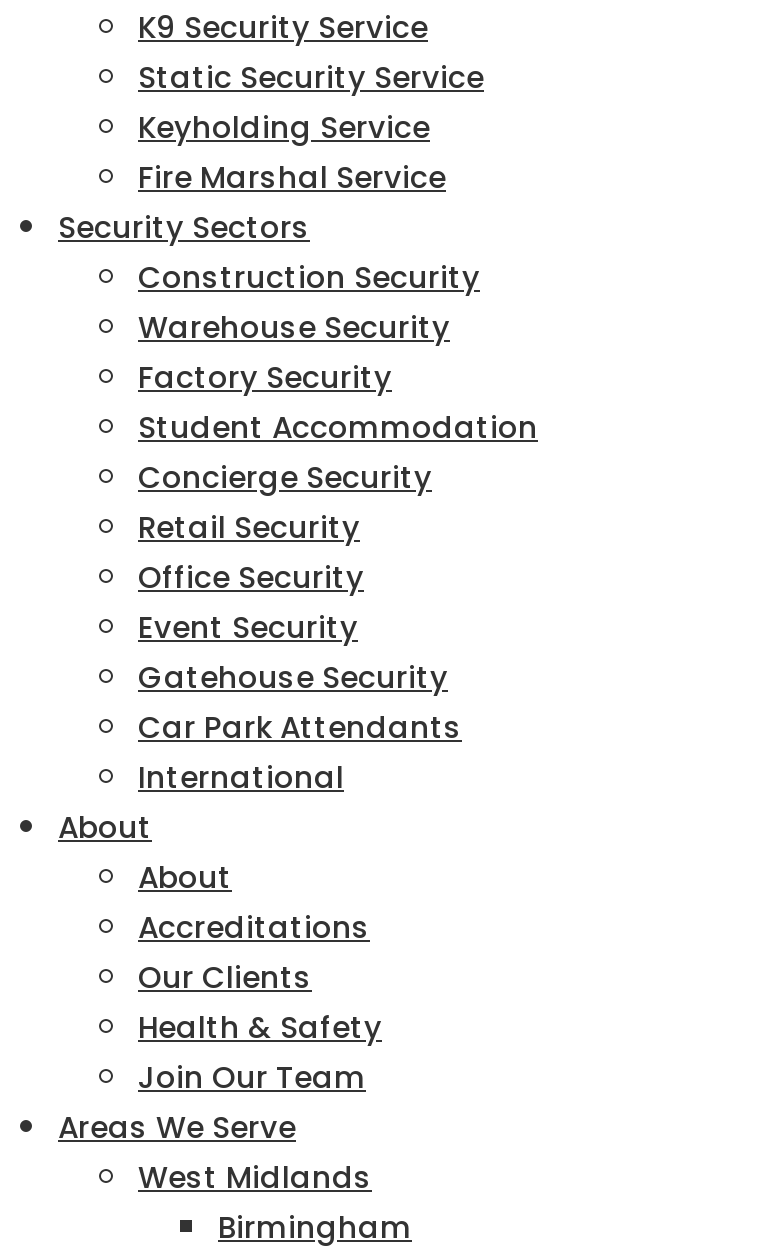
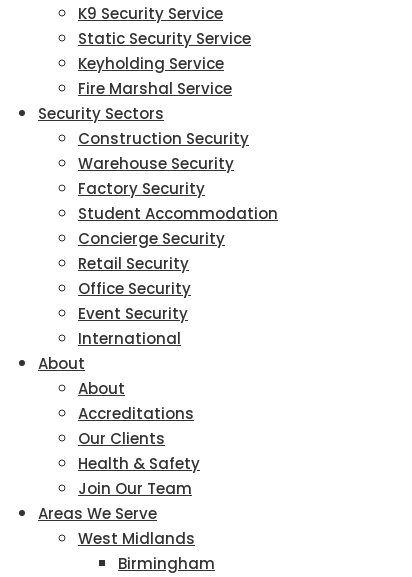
[138,656,462,748] Gatehouse Security | Car Park Attendants -> none

